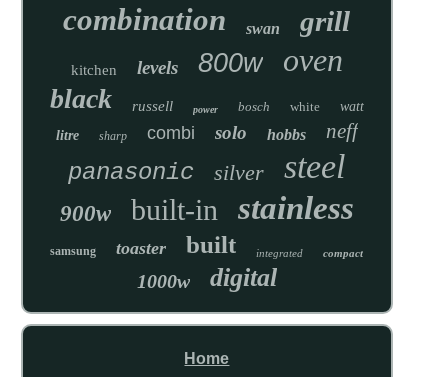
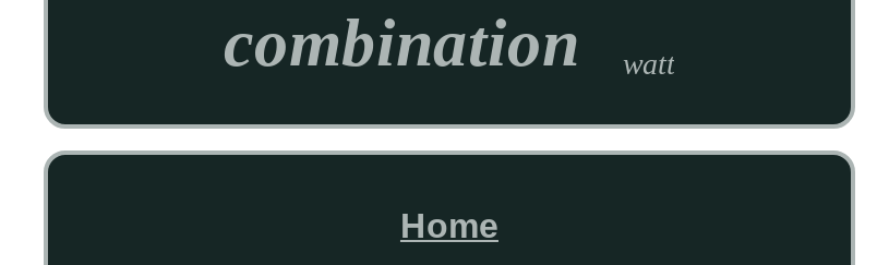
[50,5,350,115] swan | grill | kitchen | levels | 800w | oven | black | russell | power | bosch | white -> none
[50,119,363,292] litre | sharp | combi | solo | hobbs | neff | panasonic | silver | steel | 900w | built-in | stainless | samsung | toaster | built | integrated | compact | 1000w | digital -> none

